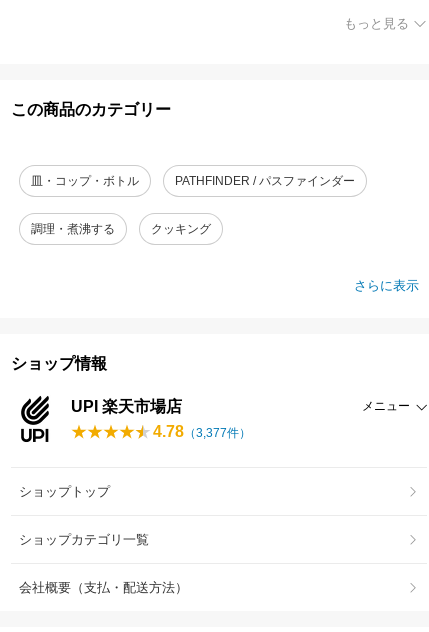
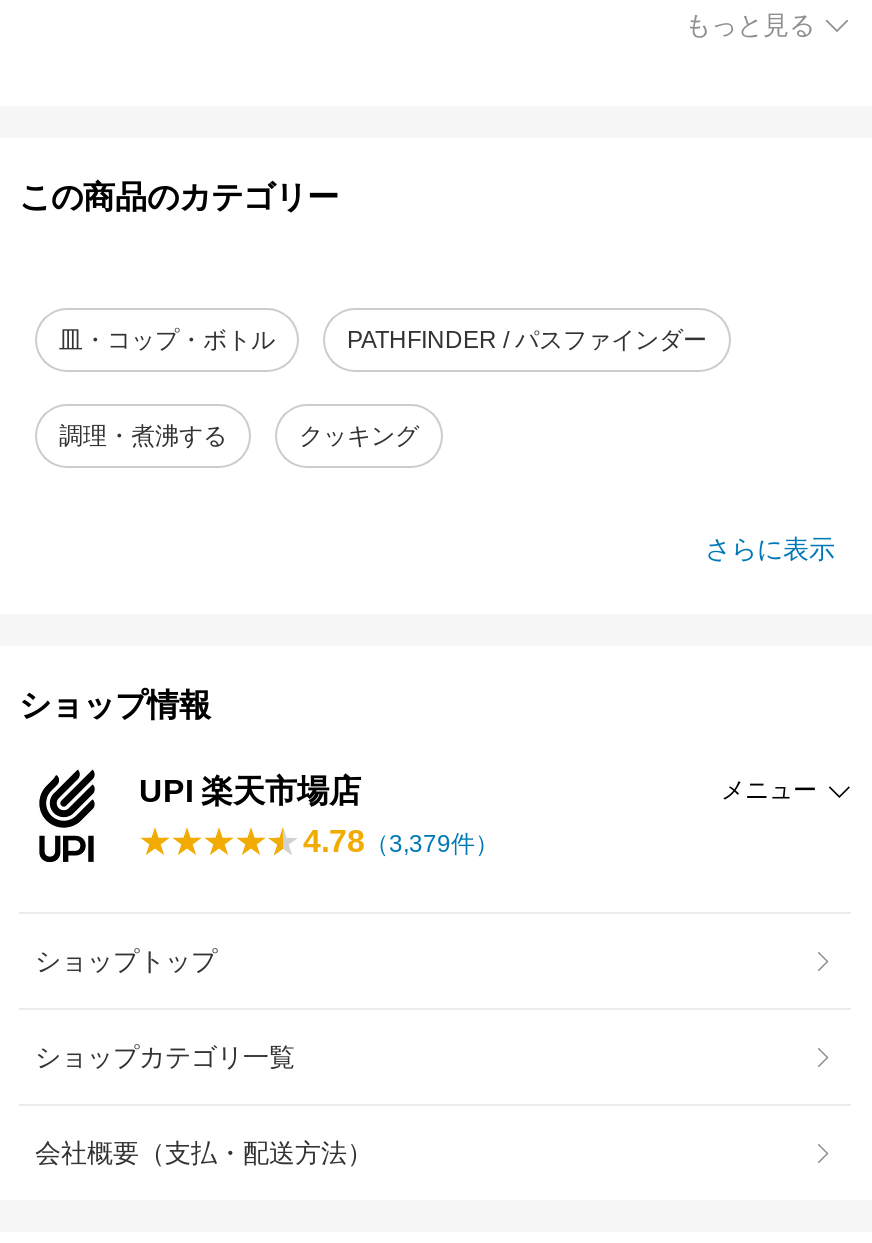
[153,423,251,440] 4.78（3,377件） -> [303,824,499,858] 4.78（3,379件）

